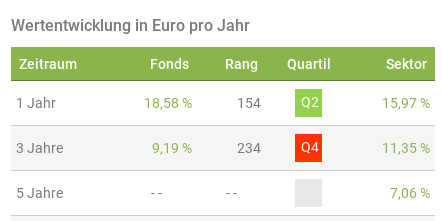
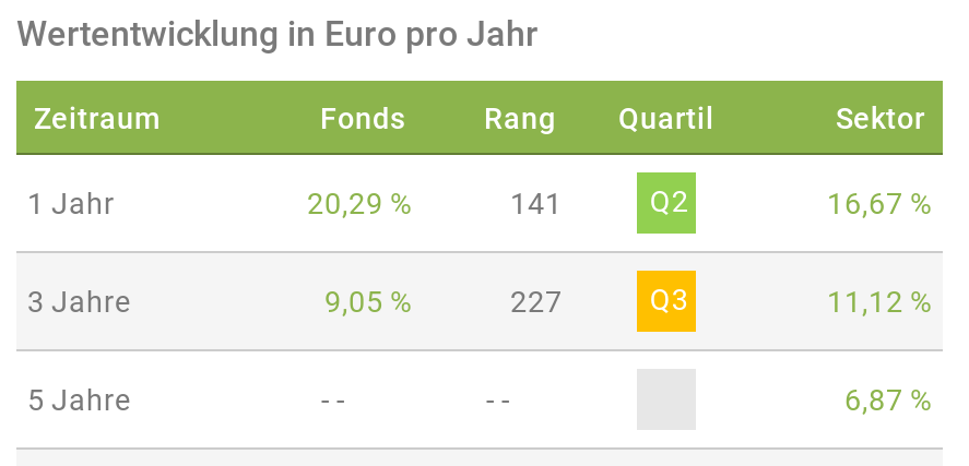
[144,95,192,111] 18,58 % -> [307,186,412,221] 20,29 %
[237,95,261,111] 154 -> [510,186,563,221] 141
[382,95,430,111] 15,97 % -> [827,186,932,221] 16,67 %
[152,139,430,156] 9,19 % | 234 | Q4 | 11,35 % -> [324,282,932,319] 9,05 % | 227 | Q3 | 11,12 %
[390,185,430,201] 7,06 % -> [844,383,932,418] 6,87 %

